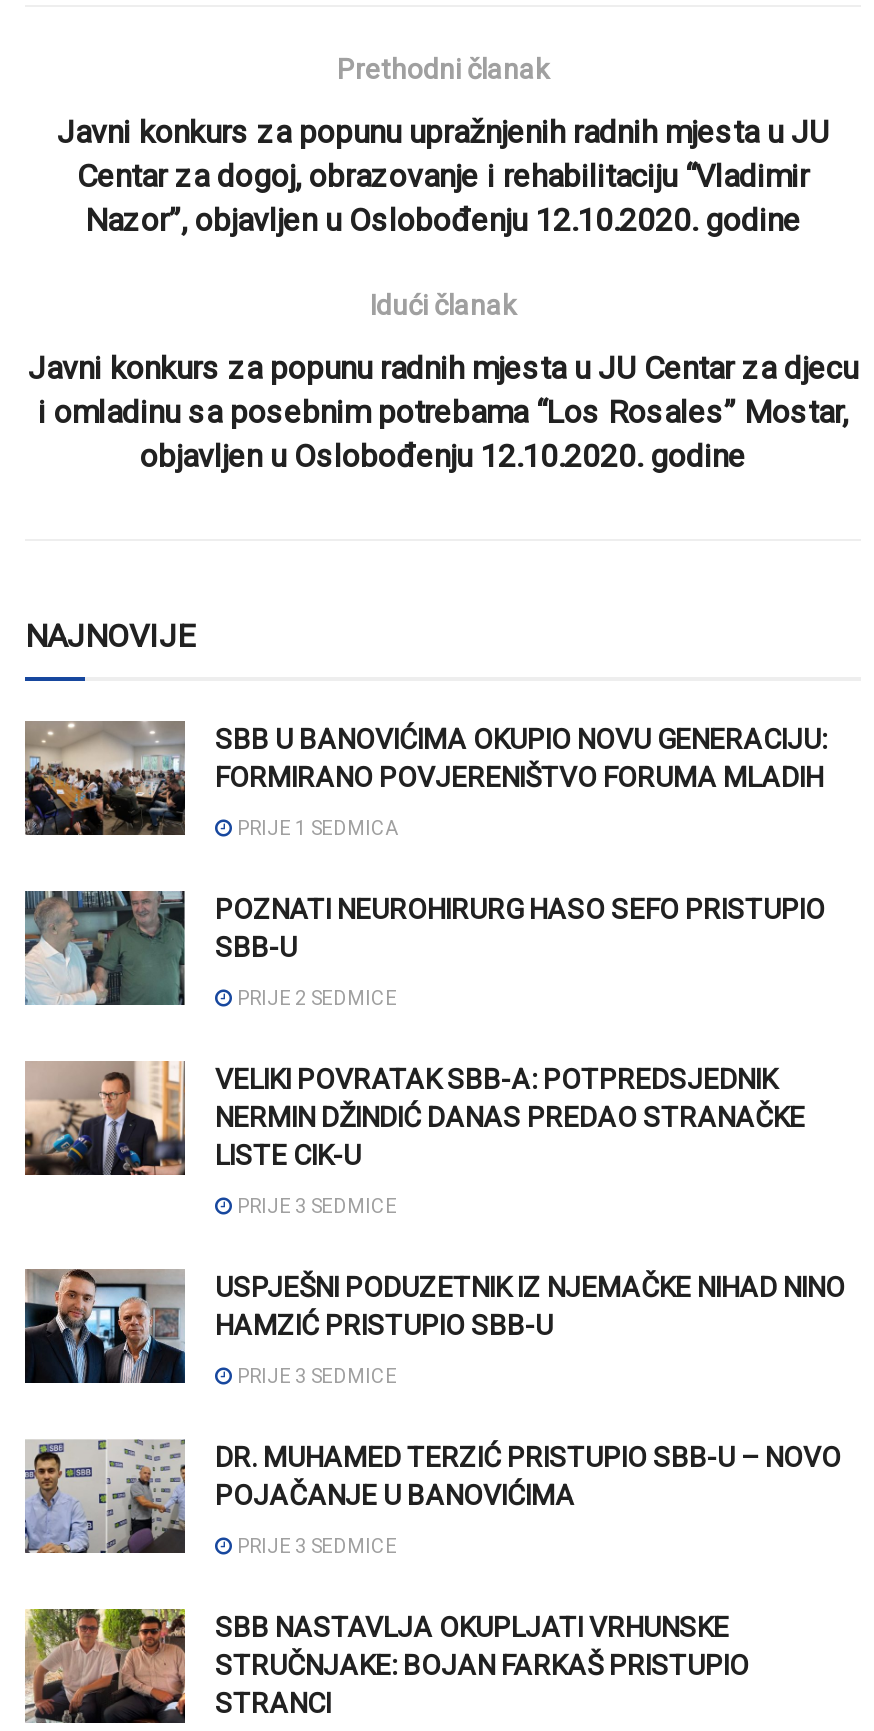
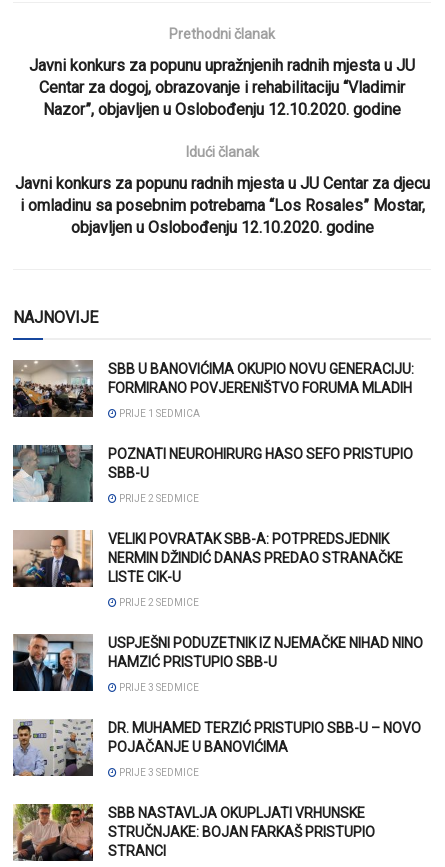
[233,1194,397,1216] PRIJE 3 SEDMICE -> [117,597,199,608] PRIJE 2 SEDMICE

